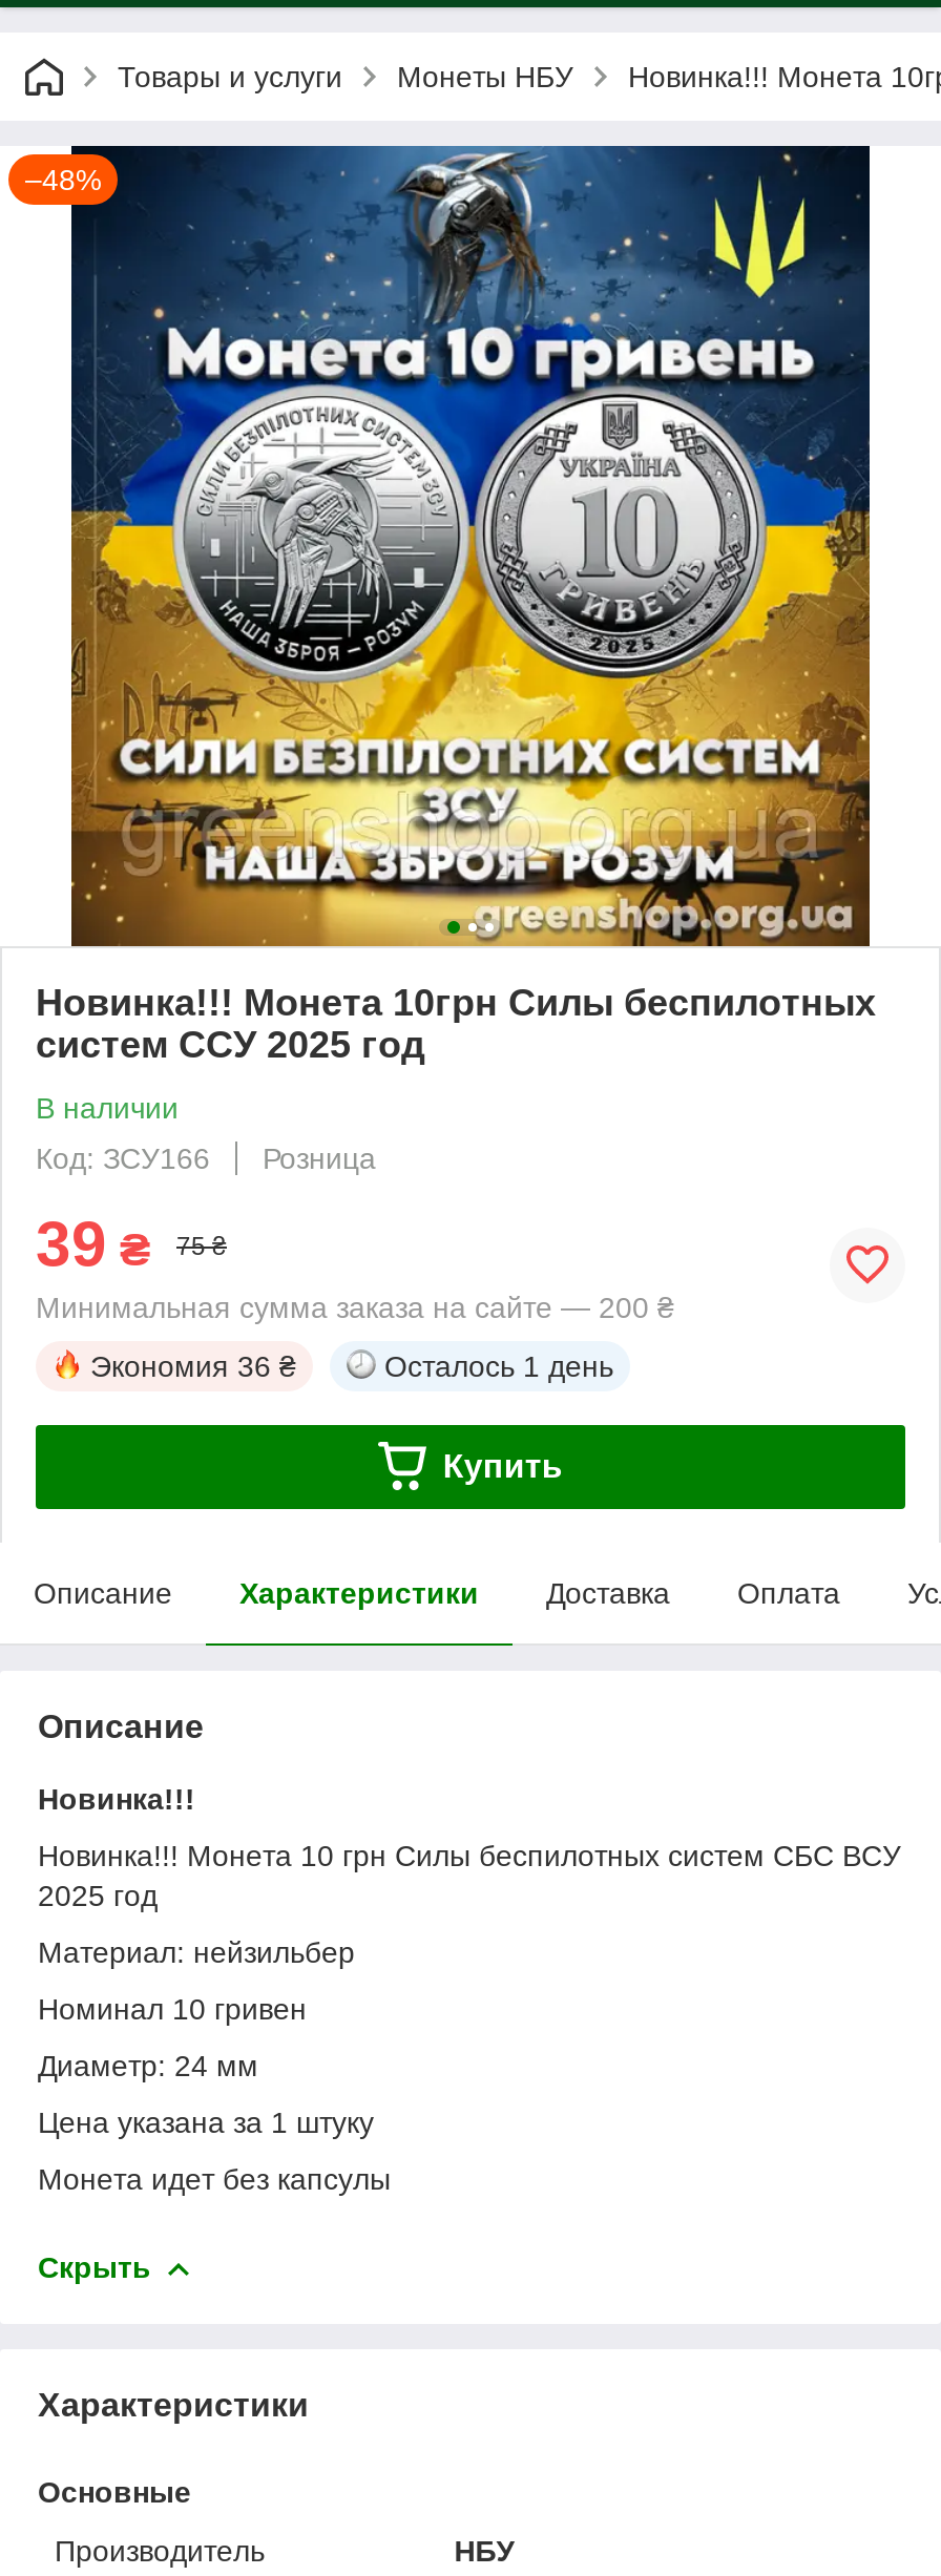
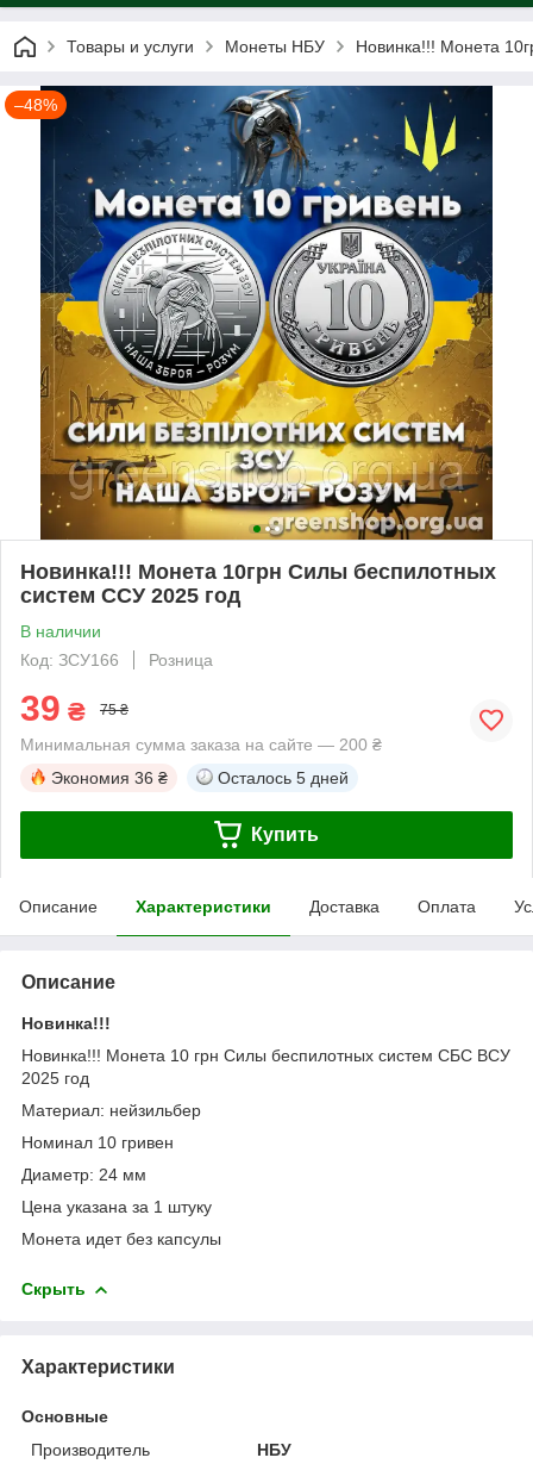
[384,1349,613,1383] Осталось 1 день -> [218,768,349,787] Осталось 5 дней

